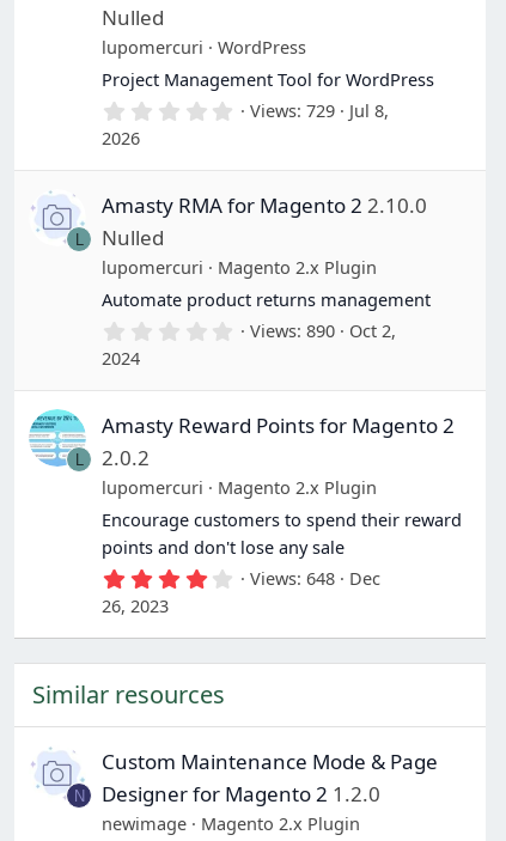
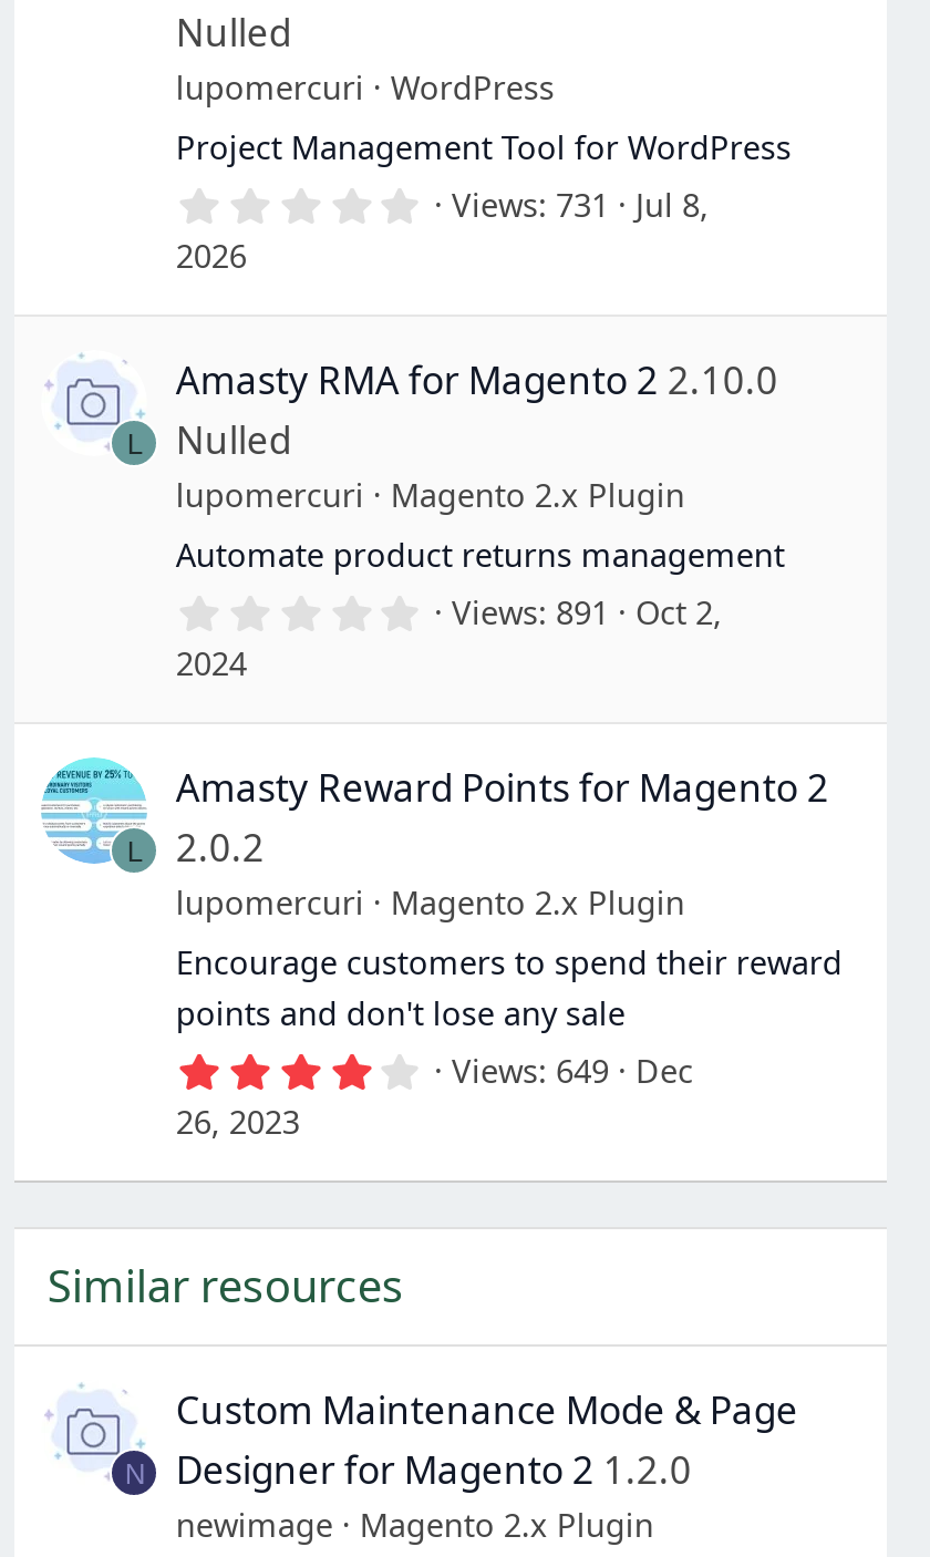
[251,98,389,122] Views 729 Jul 8, -> [452,182,709,226] Views 731 Jul 8,
[235,317,397,344] 0 Views 890 Oct 2, -> [423,587,722,636] 0 Views 891 Oct 2,
[251,566,381,590] Views 648 Dec -> [452,1048,693,1092] Views 649 Dec

